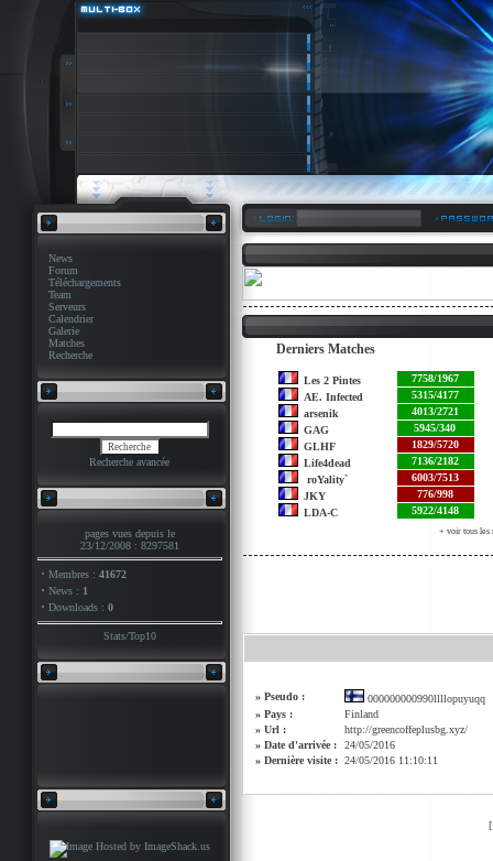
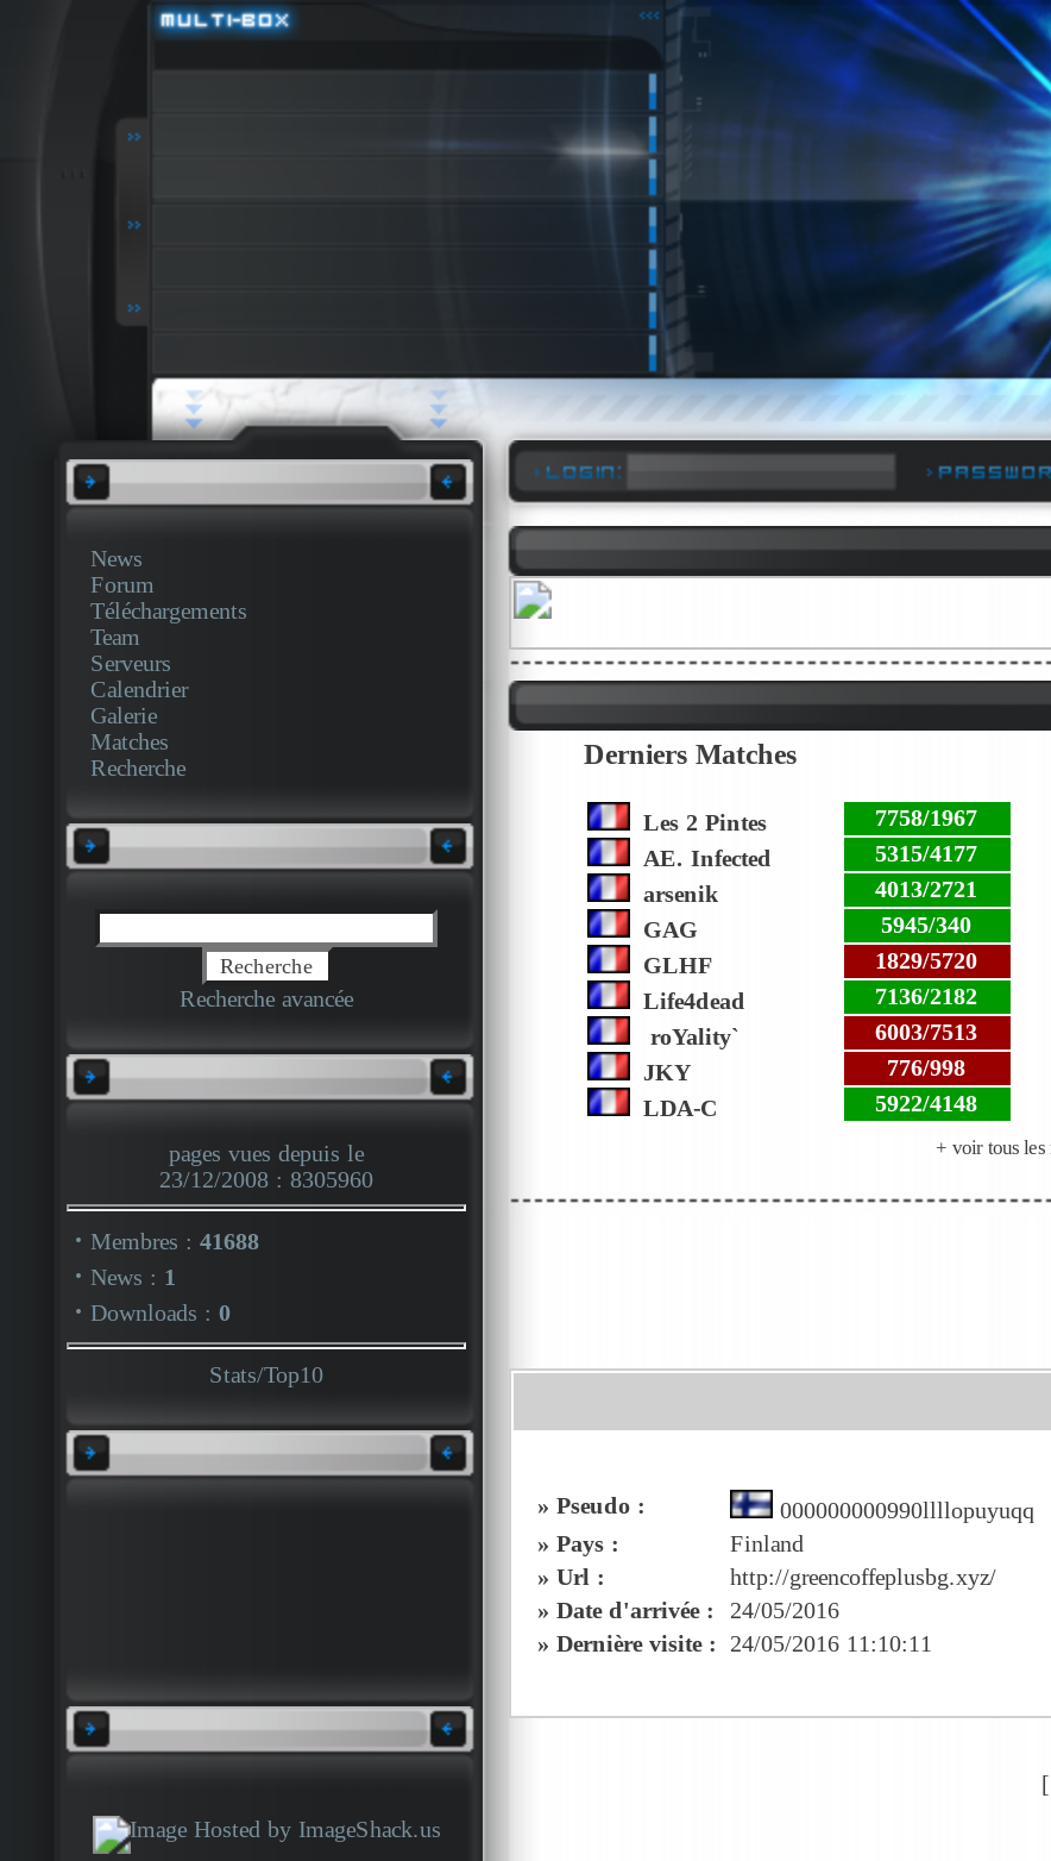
[80,540,179,552] 23/12/2008 : 8297581 -> [159,1166,373,1192] 23/12/2008 : 8305960
[41,566,127,581] · Membres : 41672 -> [74,1223,259,1257] · Membres : 41688

